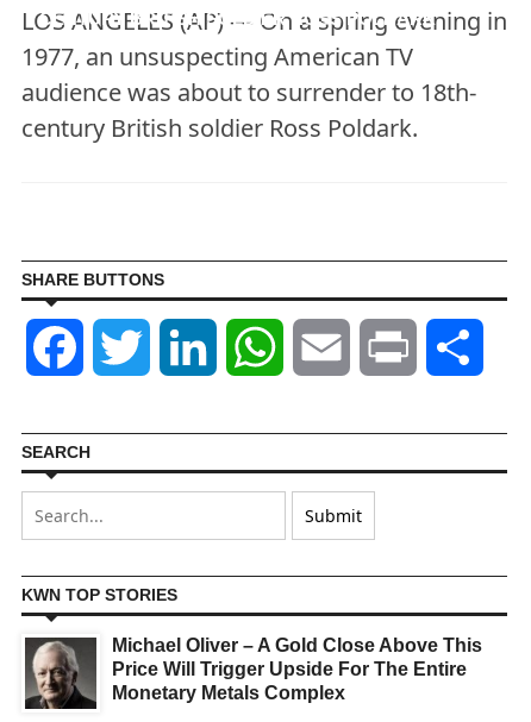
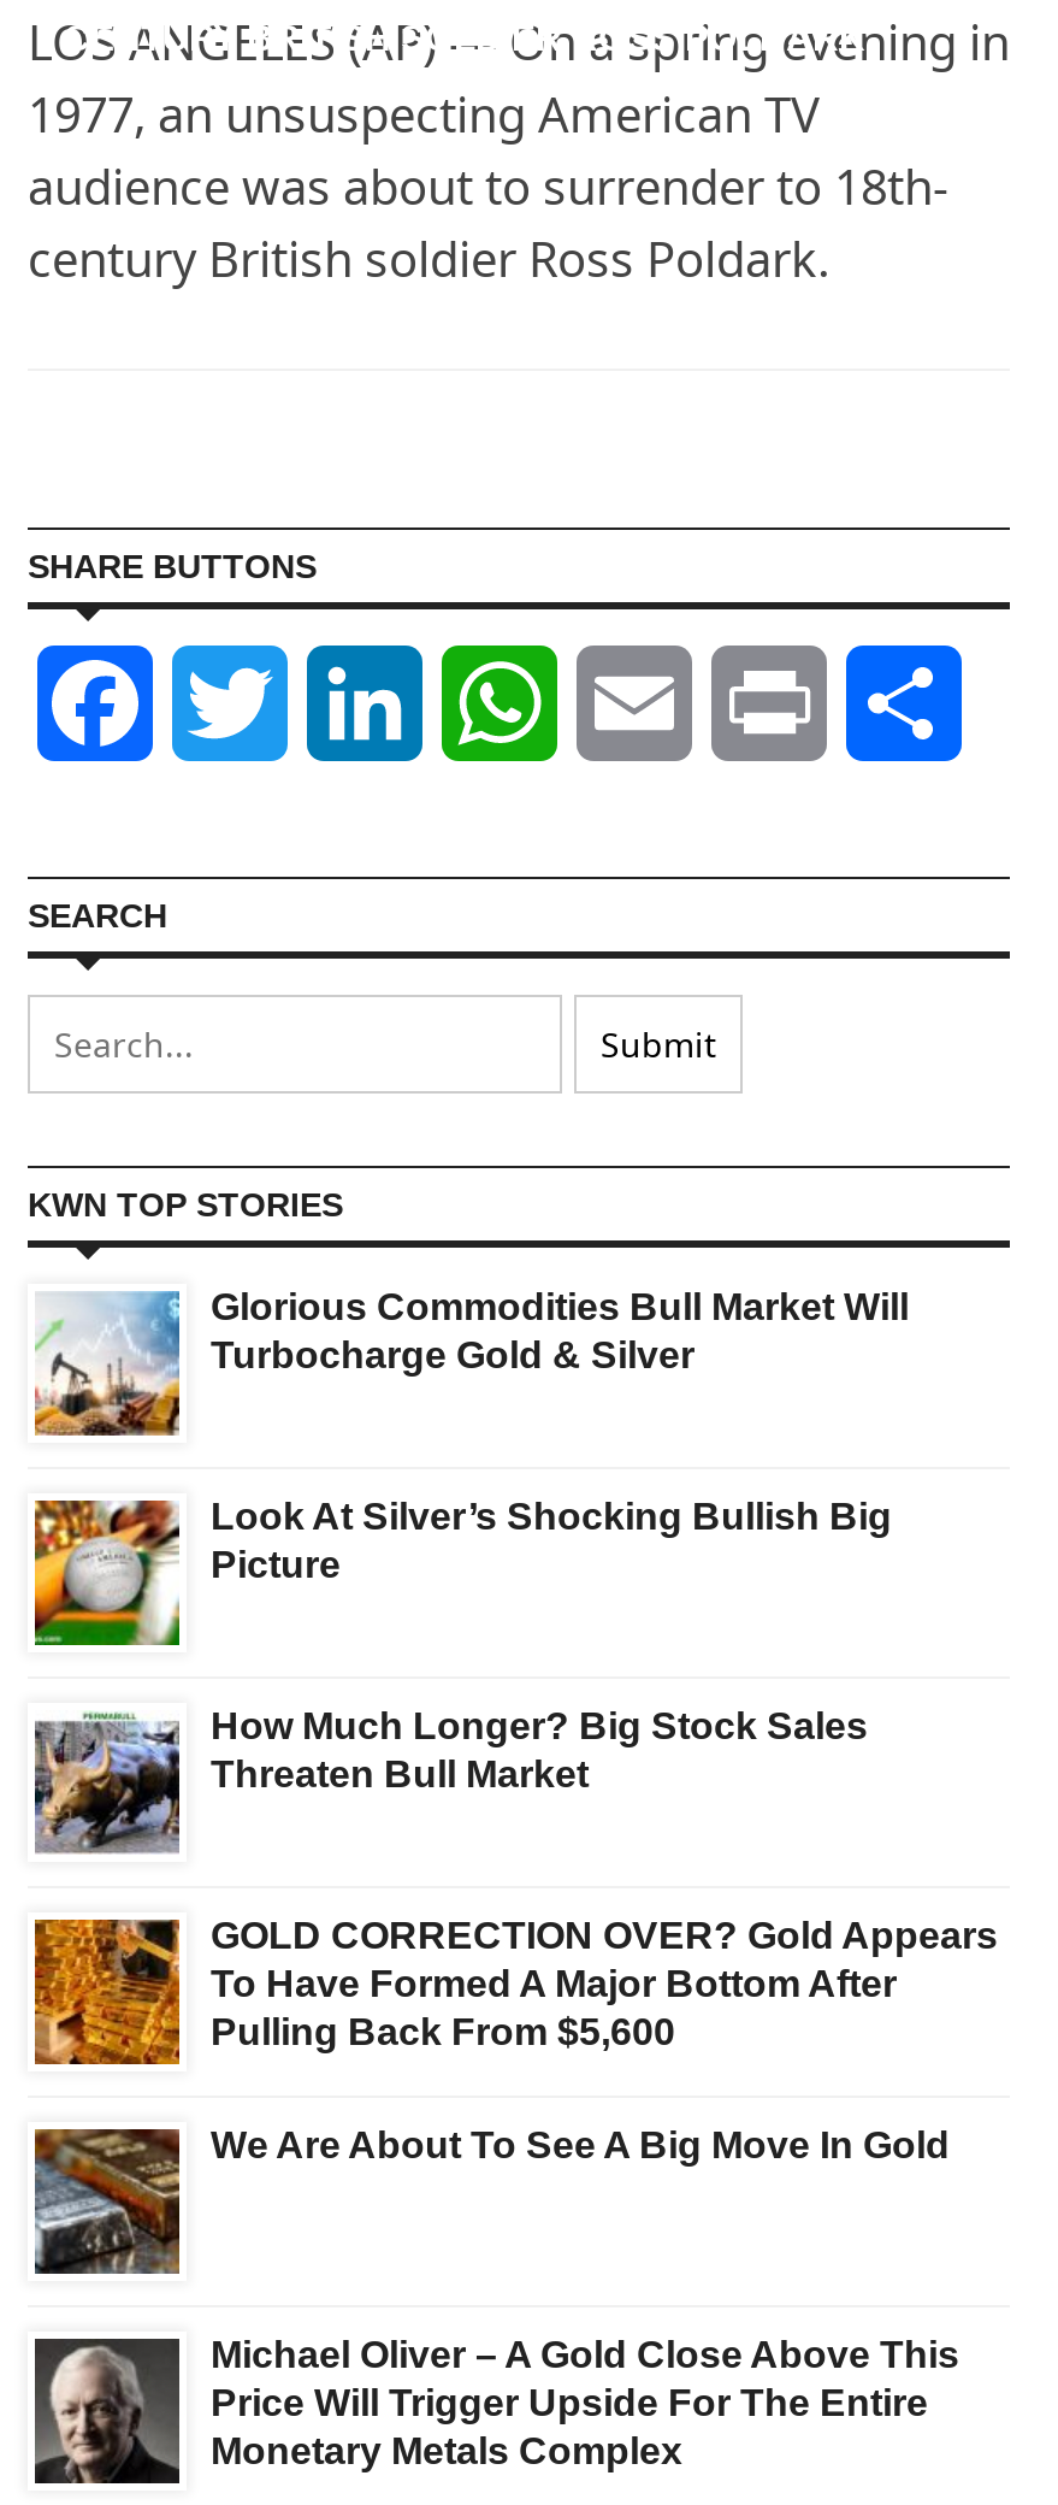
none -> [32,1287,909,1438] [image] | Glorious Commodities Bull Market Will | Turbocharge Gold & Silver
none -> [32,1496,892,1648] [image] | Look At Silver’s Shocking Bullish Big | Picture
none -> [32,1706,868,1855] [image] | How Much Longer? Big Stock Sales | Threaten Bull Market
none -> [32,1916,998,2166] [image] | GOLD CORRECTION OVER? Gold Appears | To Have Formed A Major Bottom After | Pulling Back From $5,600 | We Are About To See A Big Move In Gold
none -> [32,2127,182,2276] [image]

